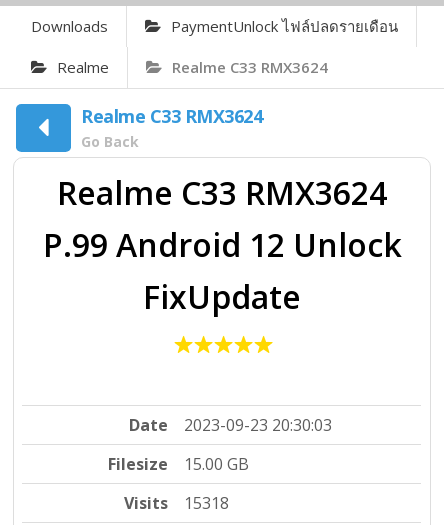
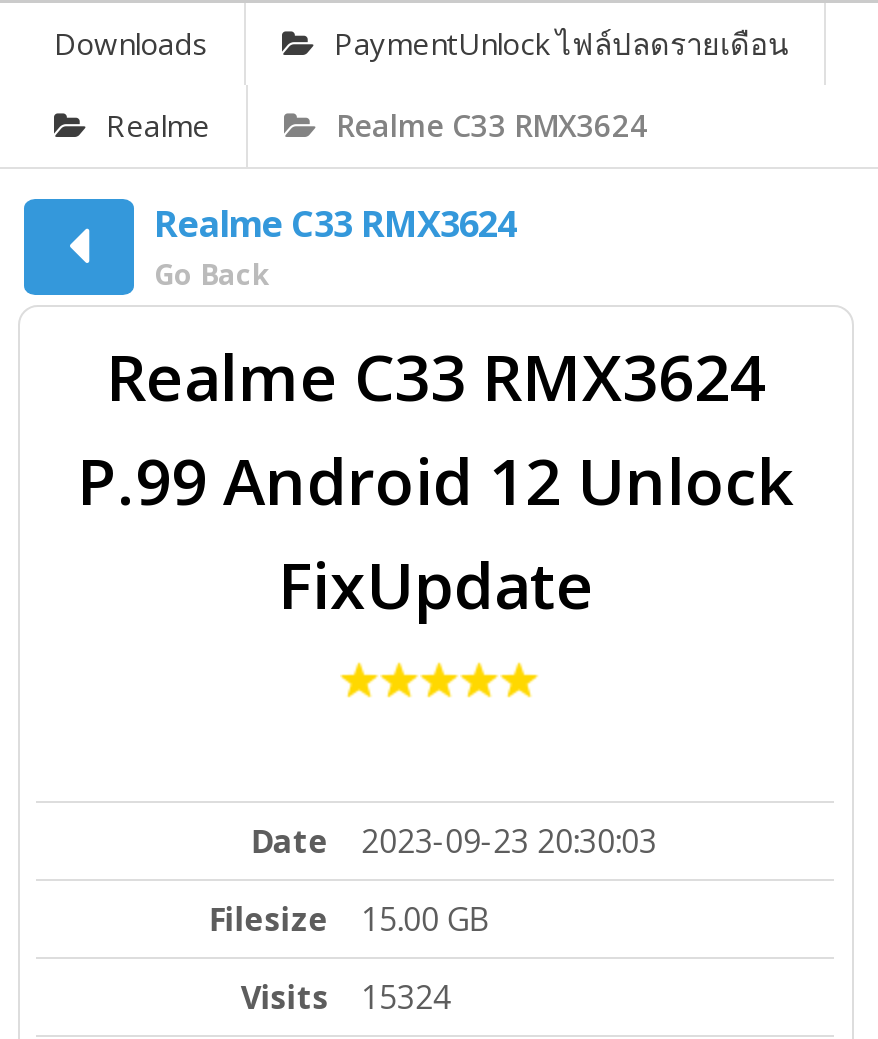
[124,492,229,514] Visits 15318 -> [241,974,451,1018] Visits 15324

